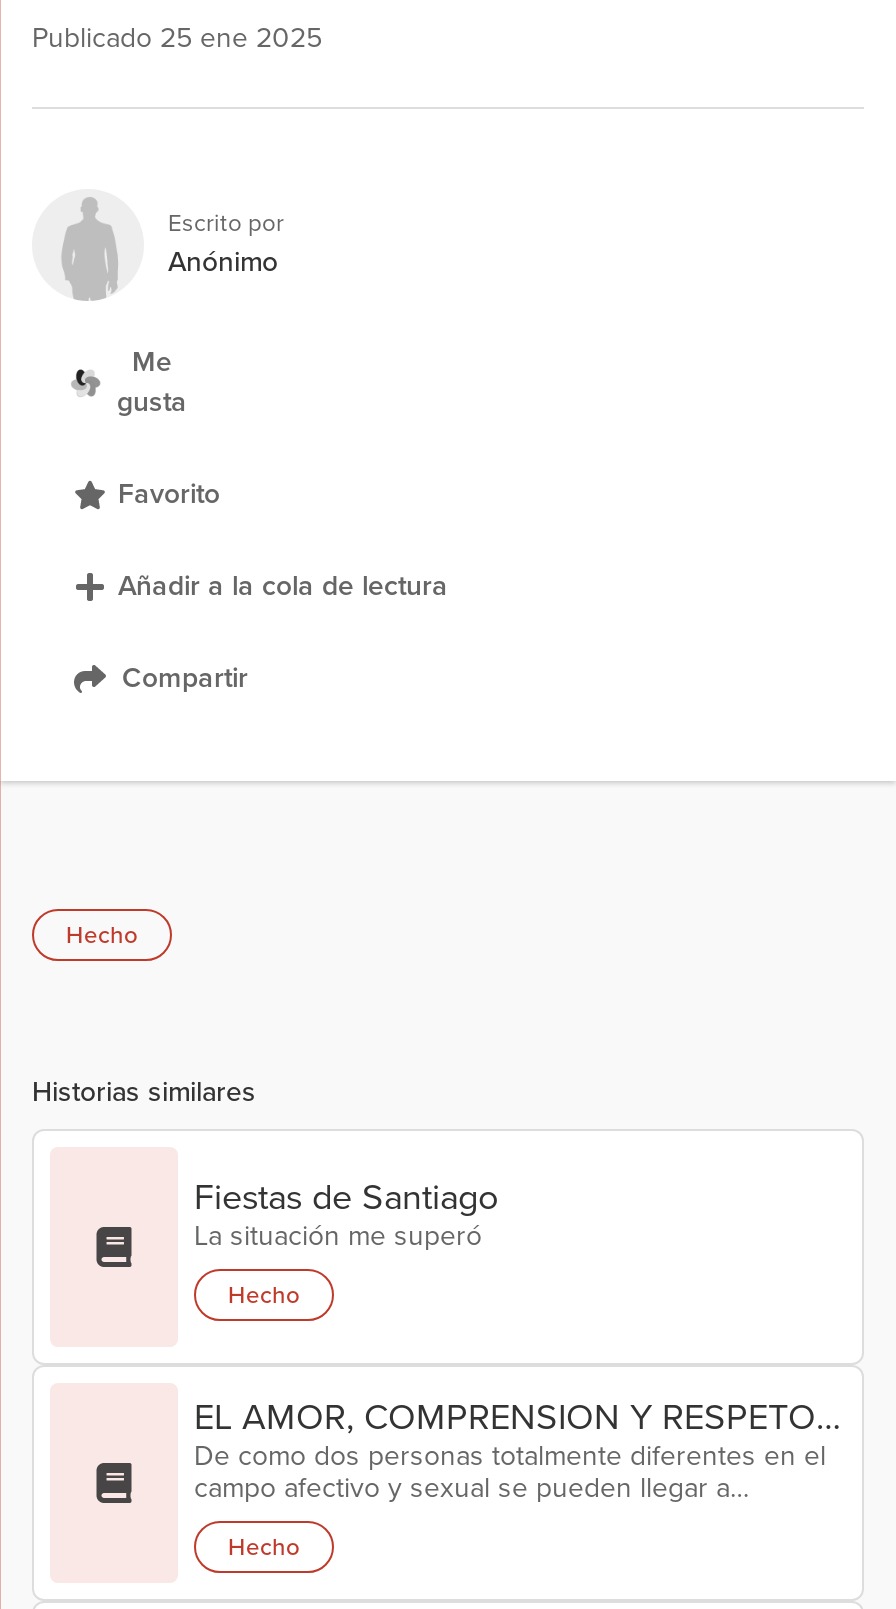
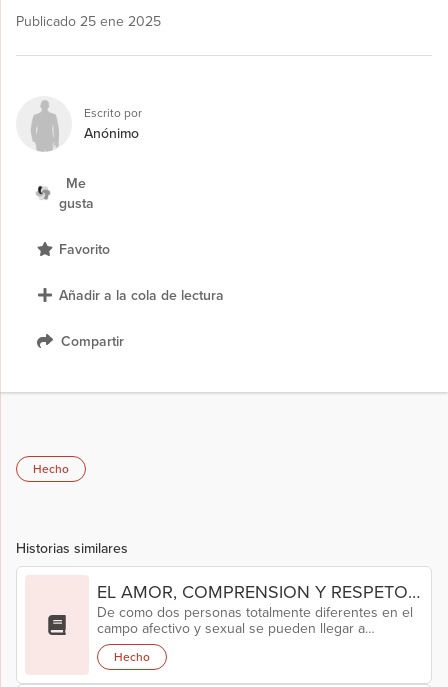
[194,1171,498,1313] Fiestas de Santiago | La situación me superó | Hecho -> none

